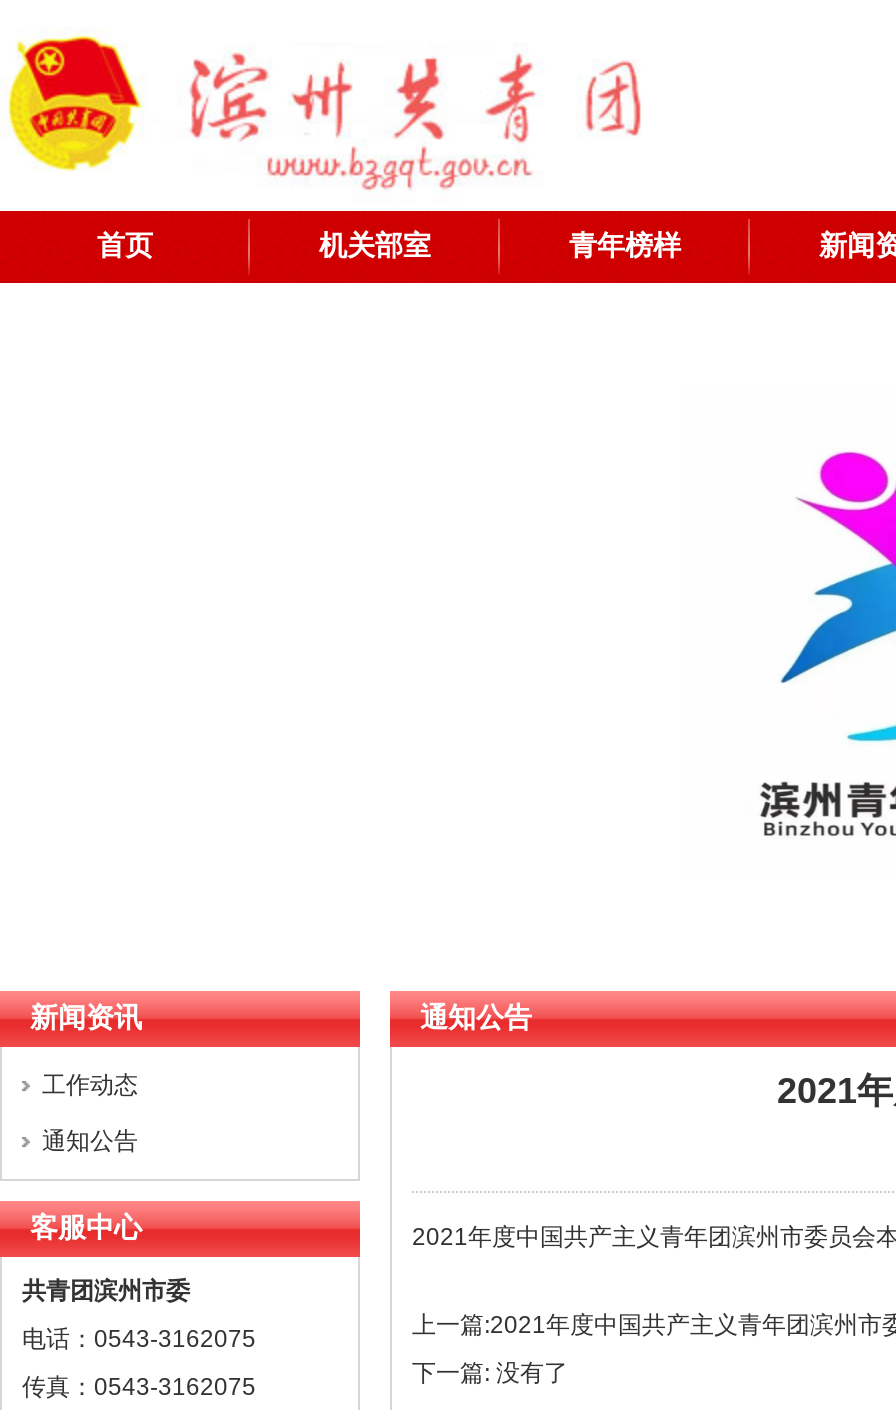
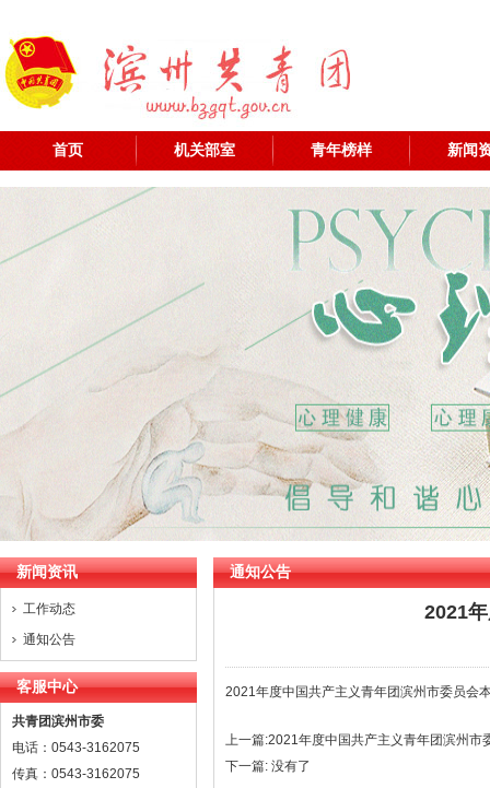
none -> [3,187,487,541] [image]

